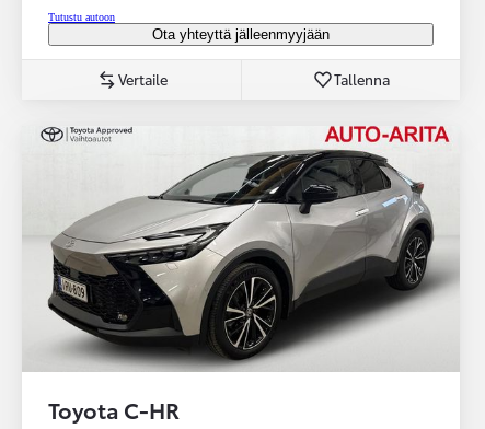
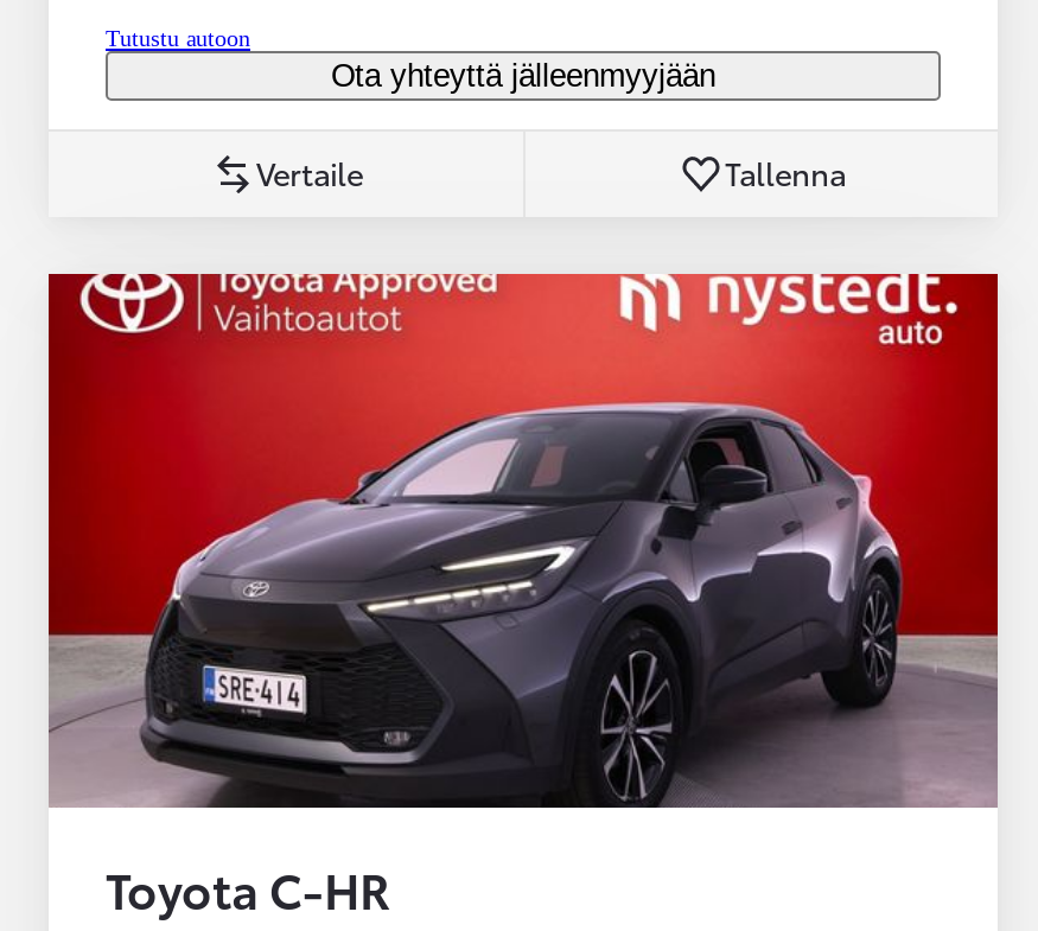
[22,126,460,372] [image] -> [46,272,1000,810] [image]

